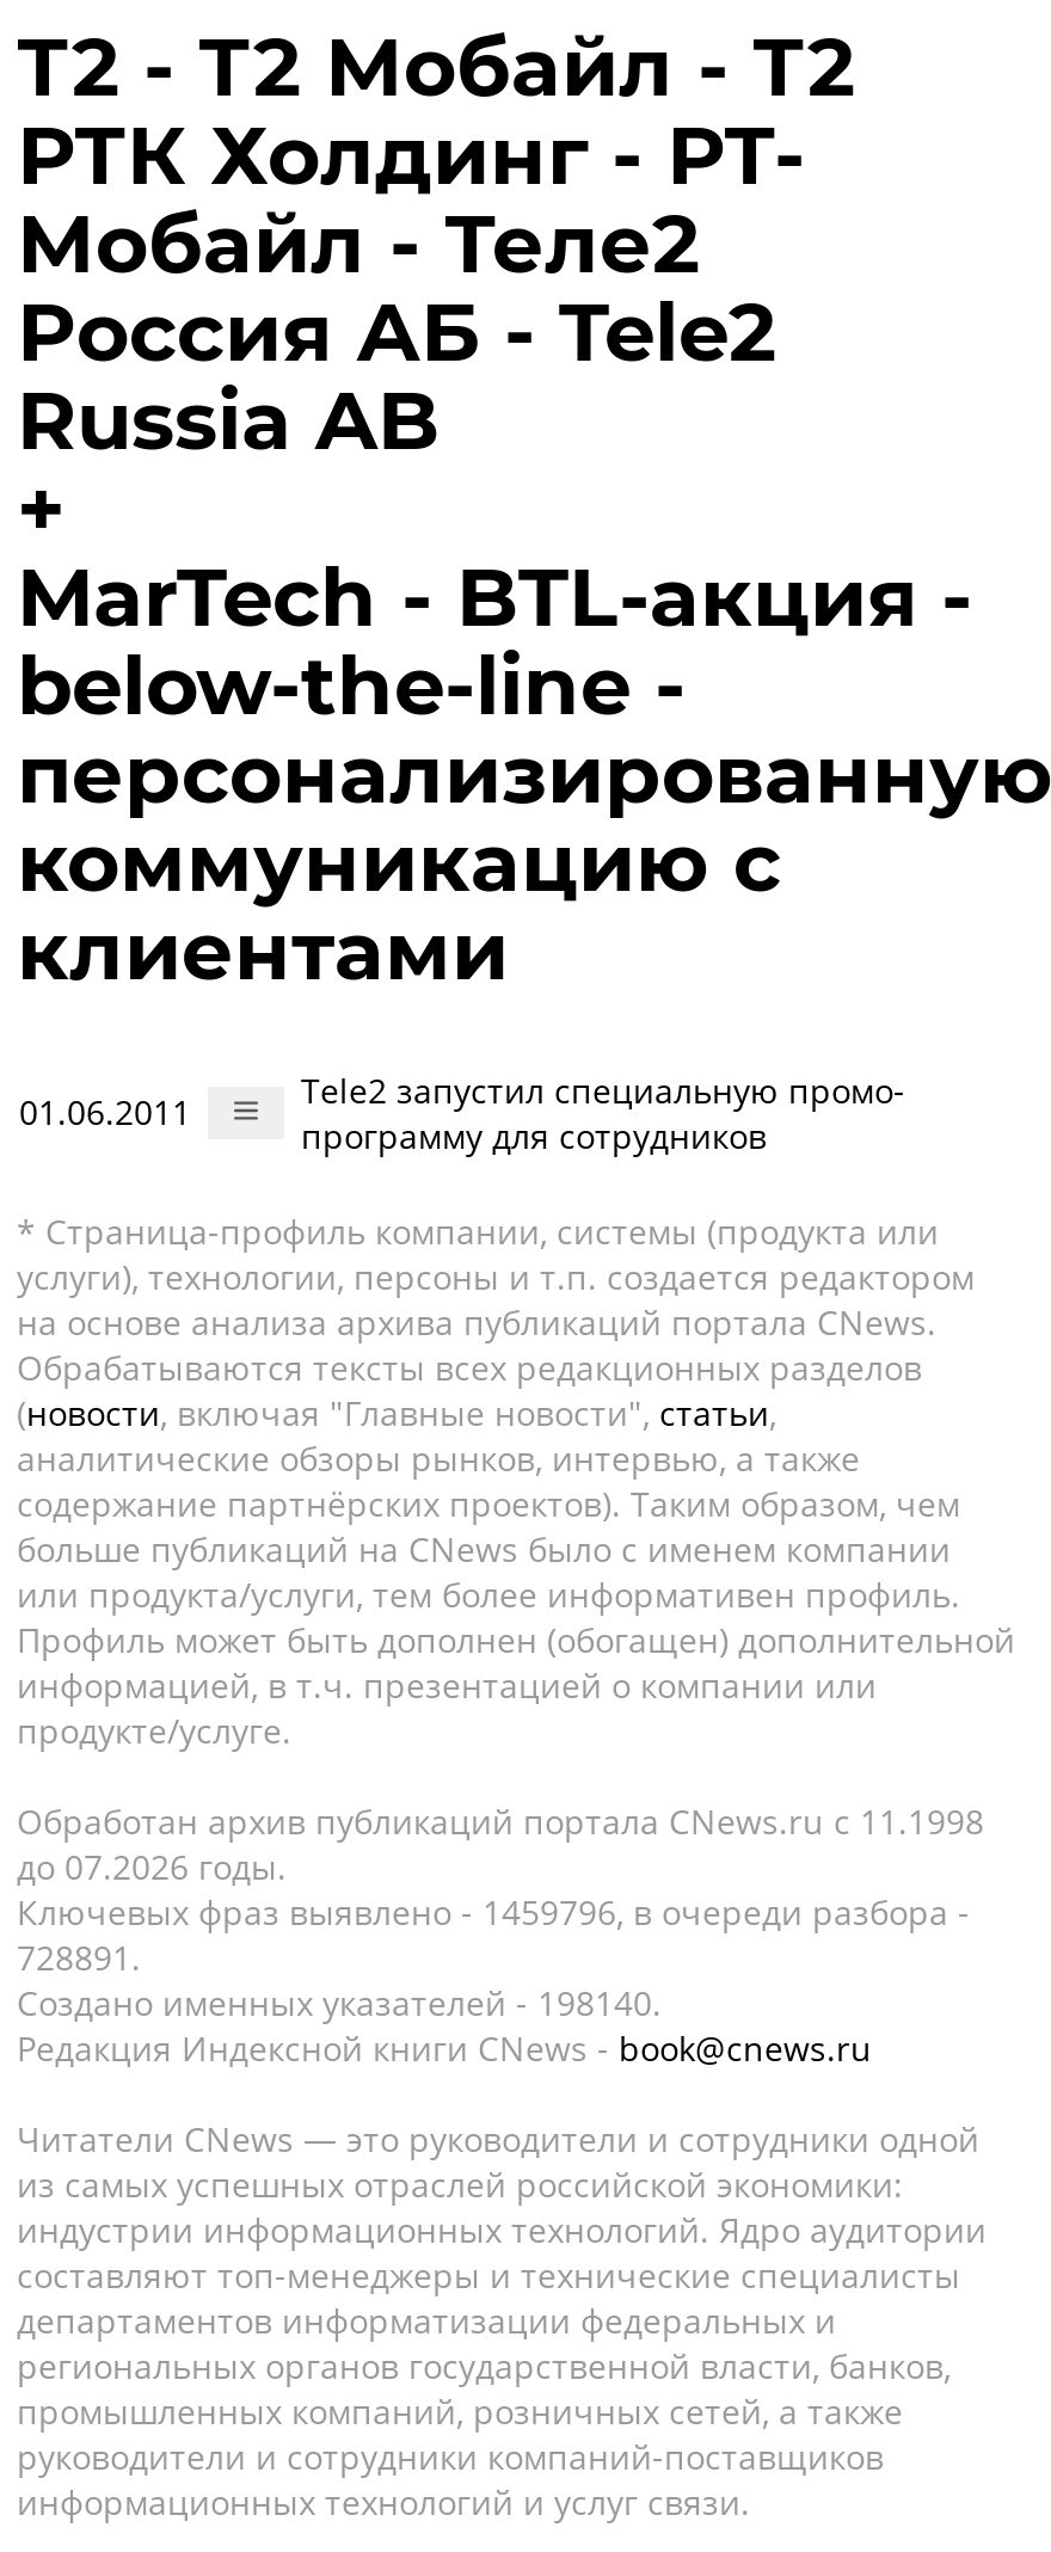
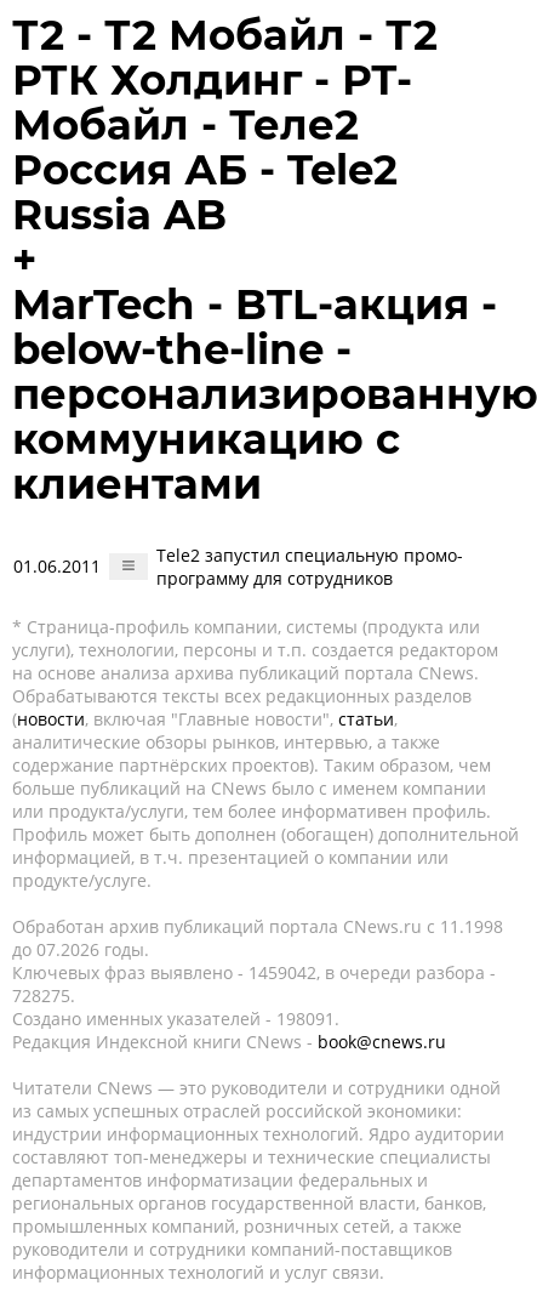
[17,1889,970,1935] Ключевых фраз выявлено - 1459796, в очереди разбора - -> [12,961,496,984] Ключевых фраз выявлено - 1459042, в очереди разбора -
[17,1935,141,1980] 728891. -> [12,984,75,1007] 728275.
[17,1980,662,2025] Создано именных указателей - 198140. -> [12,1007,339,1030] Создано именных указателей - 198091.

